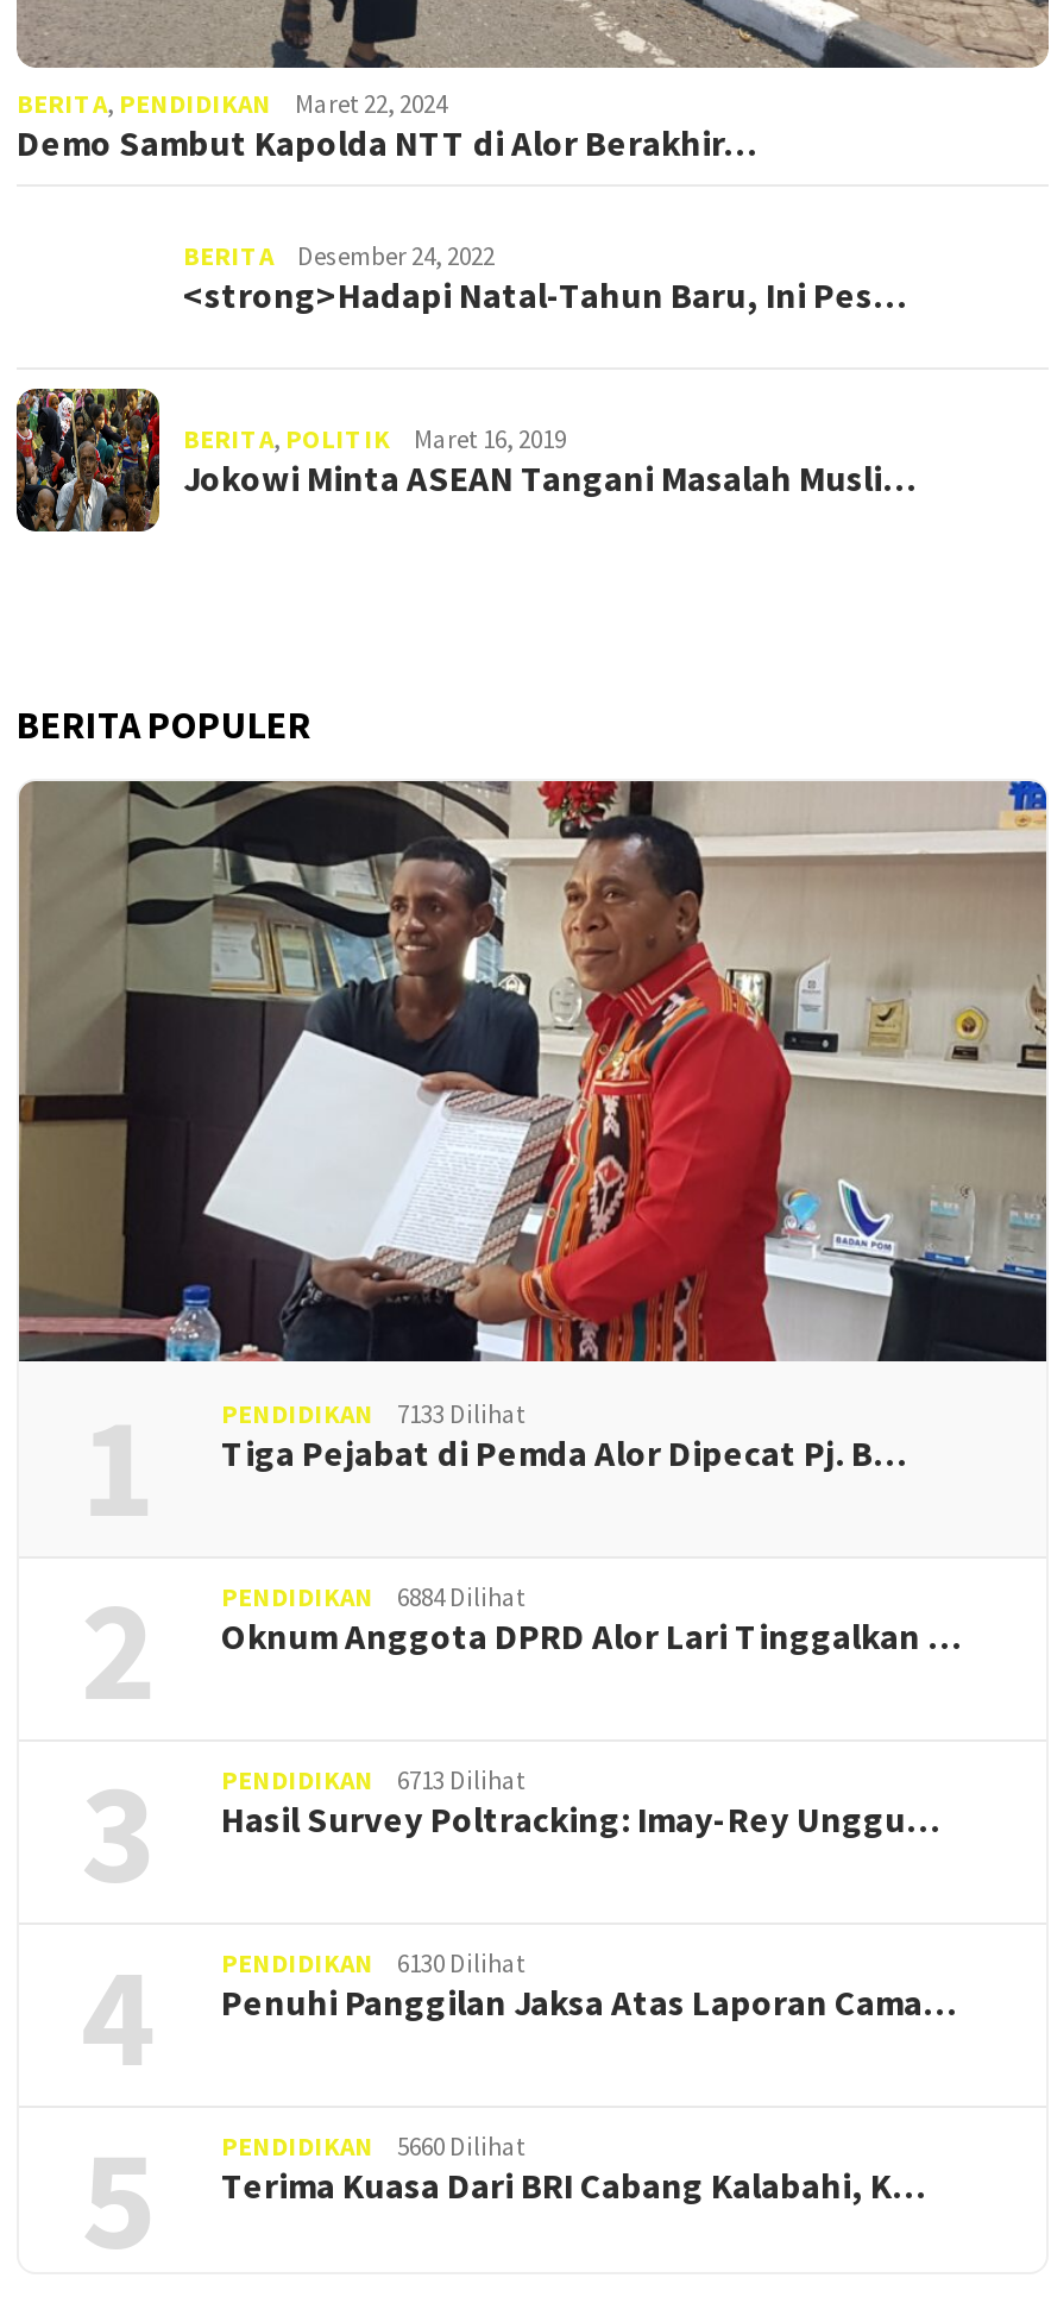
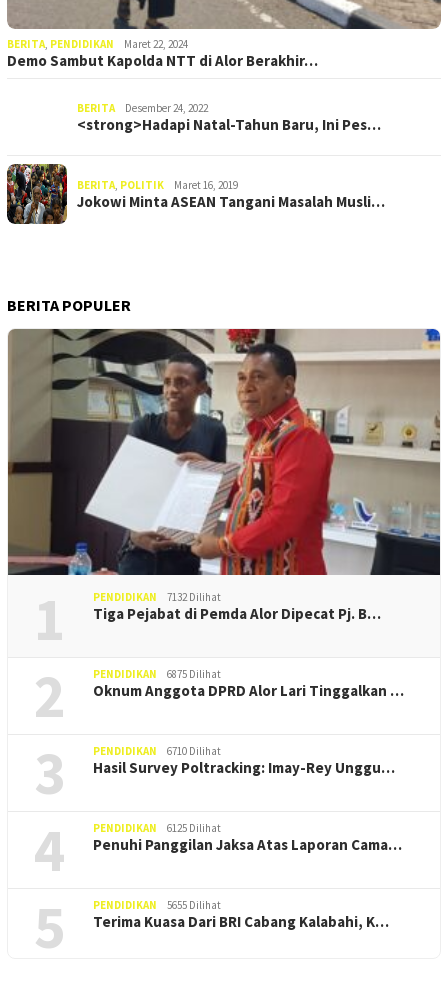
[397,1398,525,1431] 7133 Dilihat -> [167,590,221,604] 7132 Dilihat
[397,1581,525,1615] 6884 Dilihat -> [167,667,221,681] 6875 Dilihat
[397,1764,525,1798] 6713 Dilihat -> [167,744,221,758] 6710 Dilihat
[397,1947,525,1981] 6130 Dilihat -> [167,821,221,835] 6125 Dilihat
[397,2131,525,2164] 5660 Dilihat -> [167,898,221,912] 5655 Dilihat

